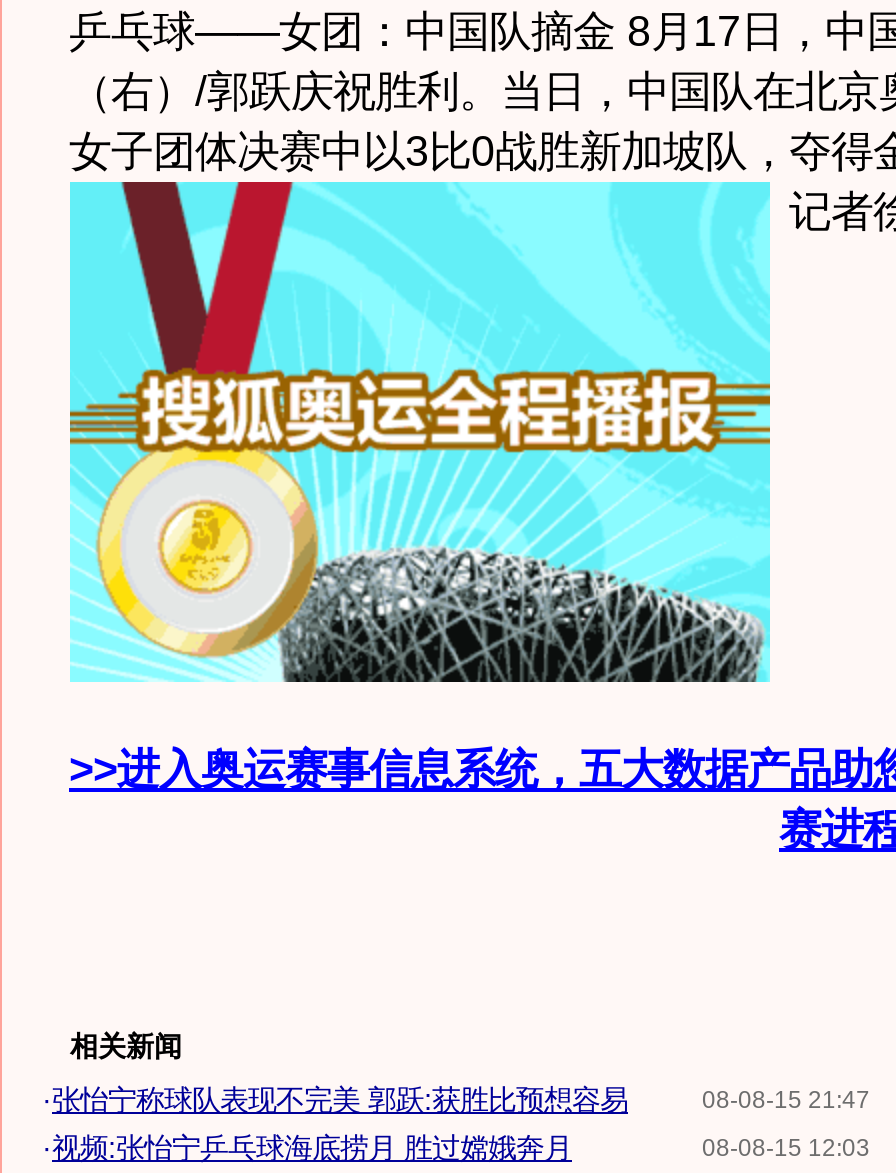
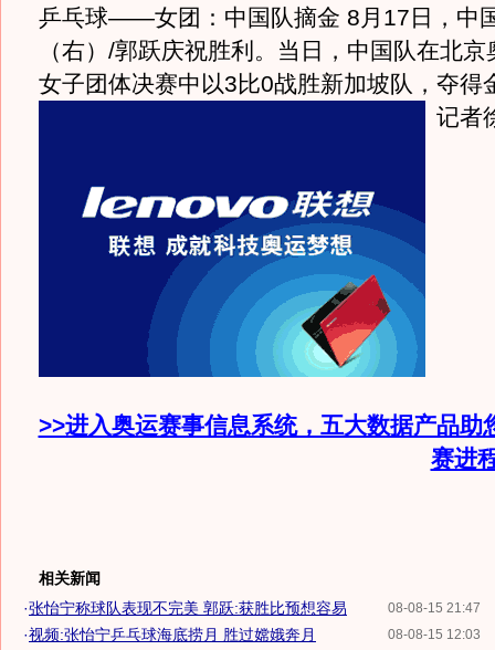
[68,182,772,684] [image] -> [38,101,426,378] [image]

